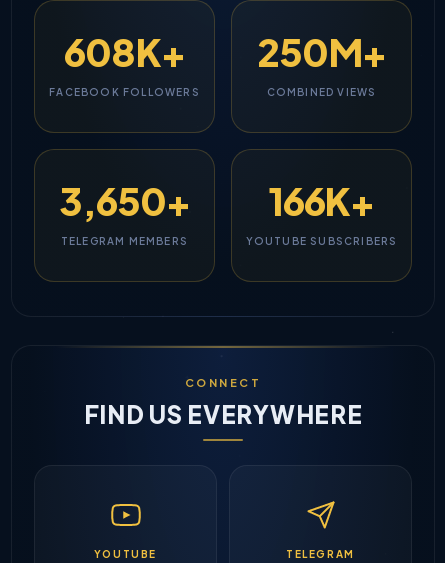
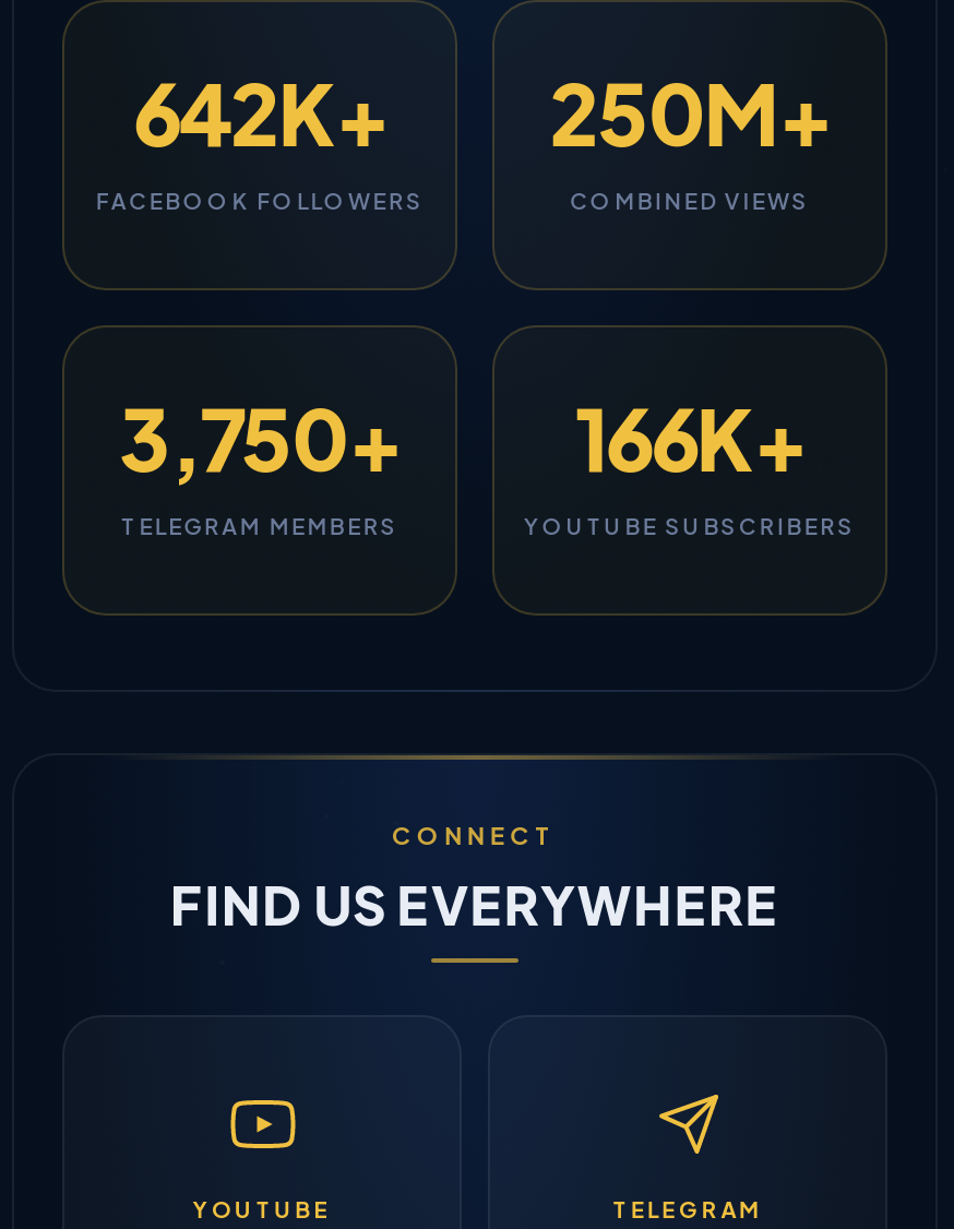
[64,28,386,75] 608K+ 250M+ -> [133,62,830,164] 642K+ 250M+
[59,177,374,224] 3,650+ 166K+ -> [120,387,805,489] 3,750+ 166K+

